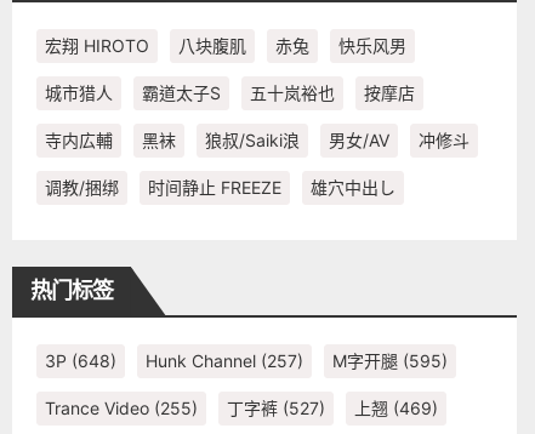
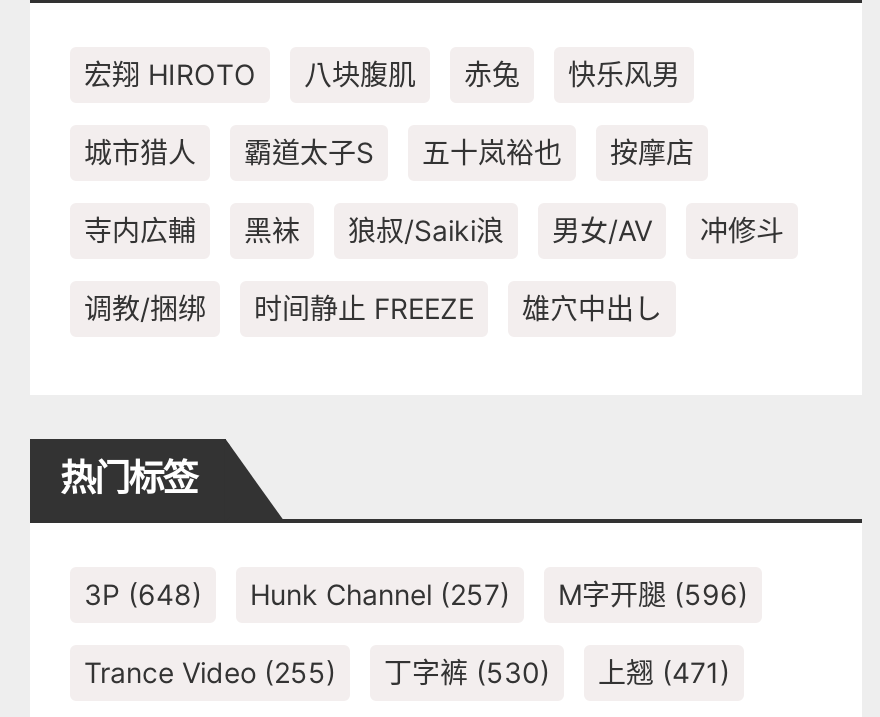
[45,350,448,370] 3P (648) Hunk Channel (257) M字开腿(595) -> [84,576,748,610] 3P (648) Hunk Channel (257) M字开腿(596)
[227,397,325,418] 丁字裤(527) -> [384,654,550,688] 丁字裤(530)
[354,397,438,418] 上翘(469) -> [598,654,730,688] 上翘(471)

